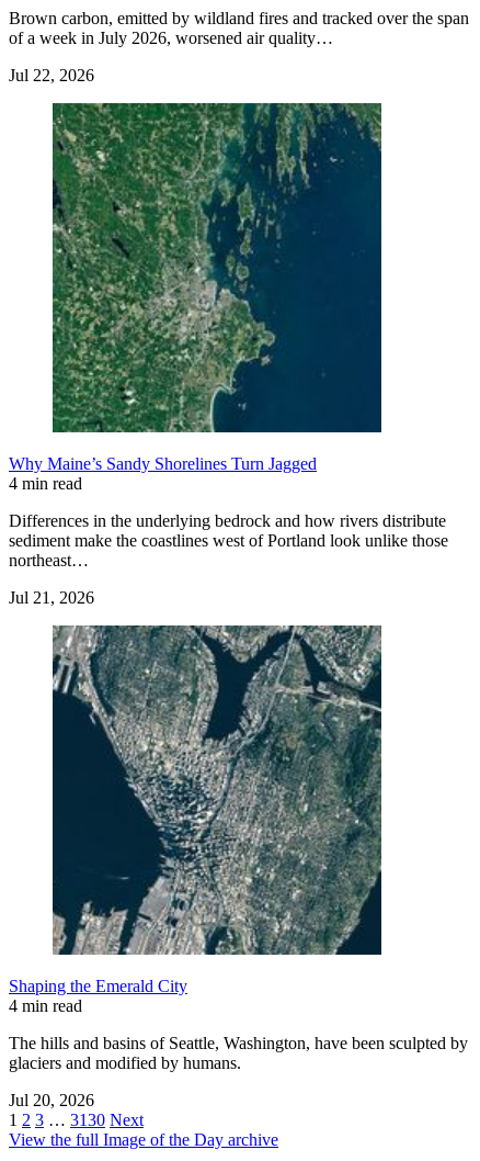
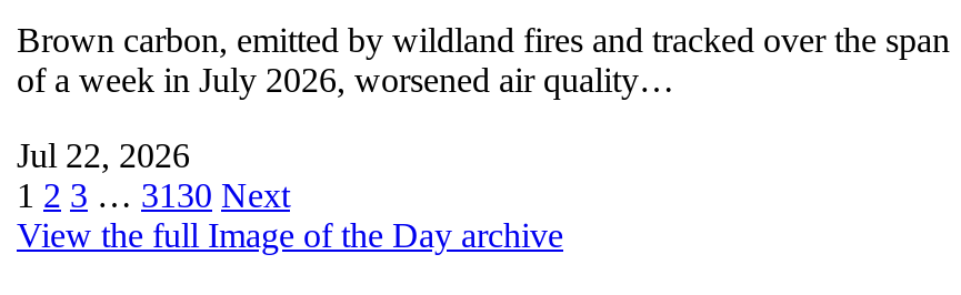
[9,102,448,607] [image] | Why Maine’s Sandy Shorelines Turn Jagged | 4 min read | Differences in the underlying bedrock and how rivers distribute | sediment make the coastlines west of Portland look unlike those | northeast… | Jul 21, 2026 -> none
[9,624,468,1110] [image] | Shaping the Emerald City | 4 min read | The hills and basins of Seattle, Washington, have been sculpted by | glaciers and modified by humans. | Jul 20, 2026 -> none

